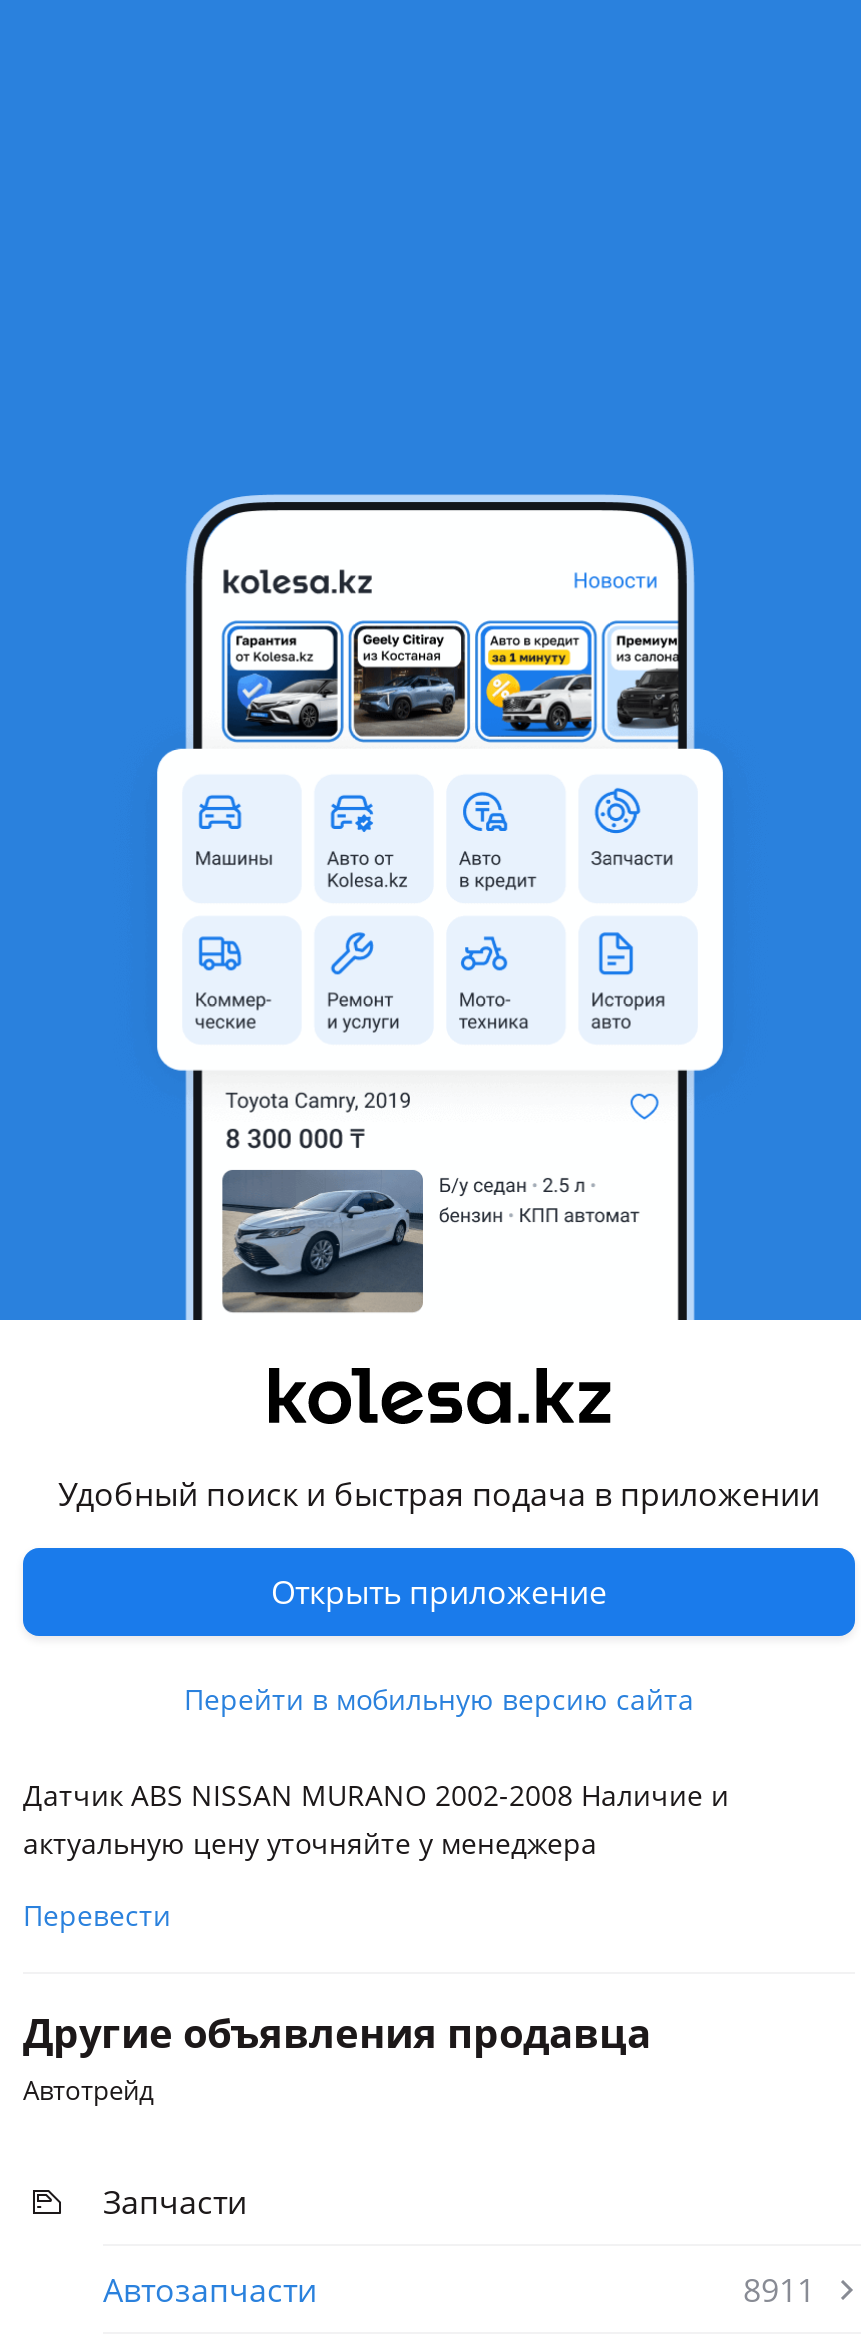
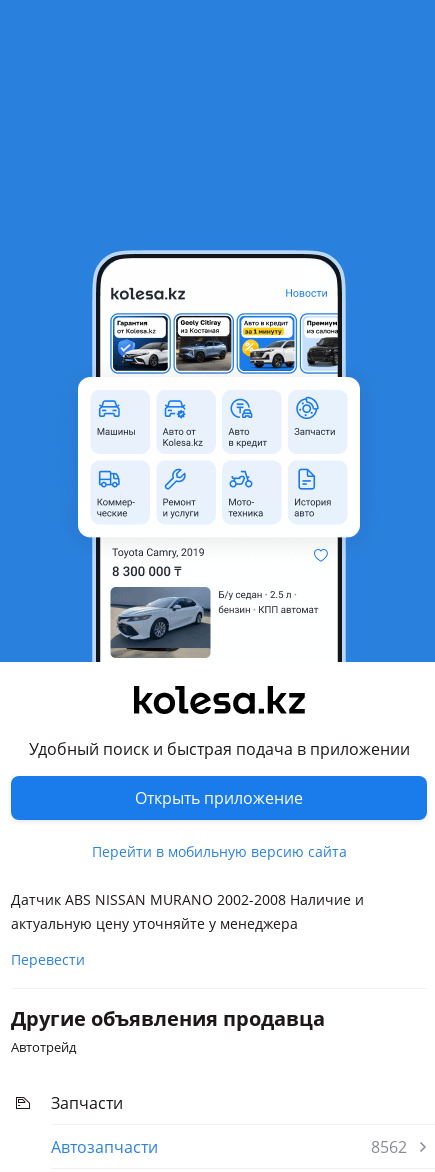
[743,2268,815,2312] 8911 -> [371,1136,407,1158] 8562

